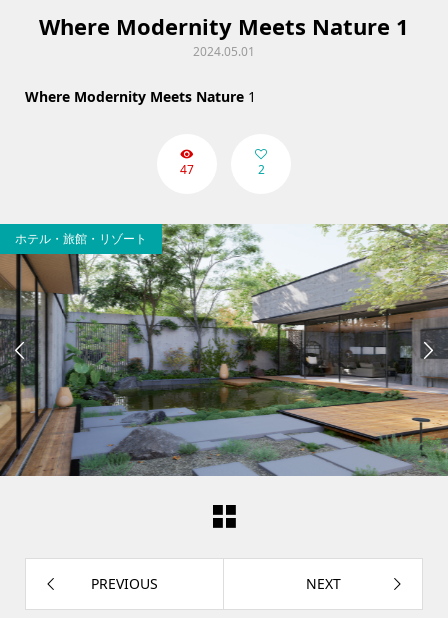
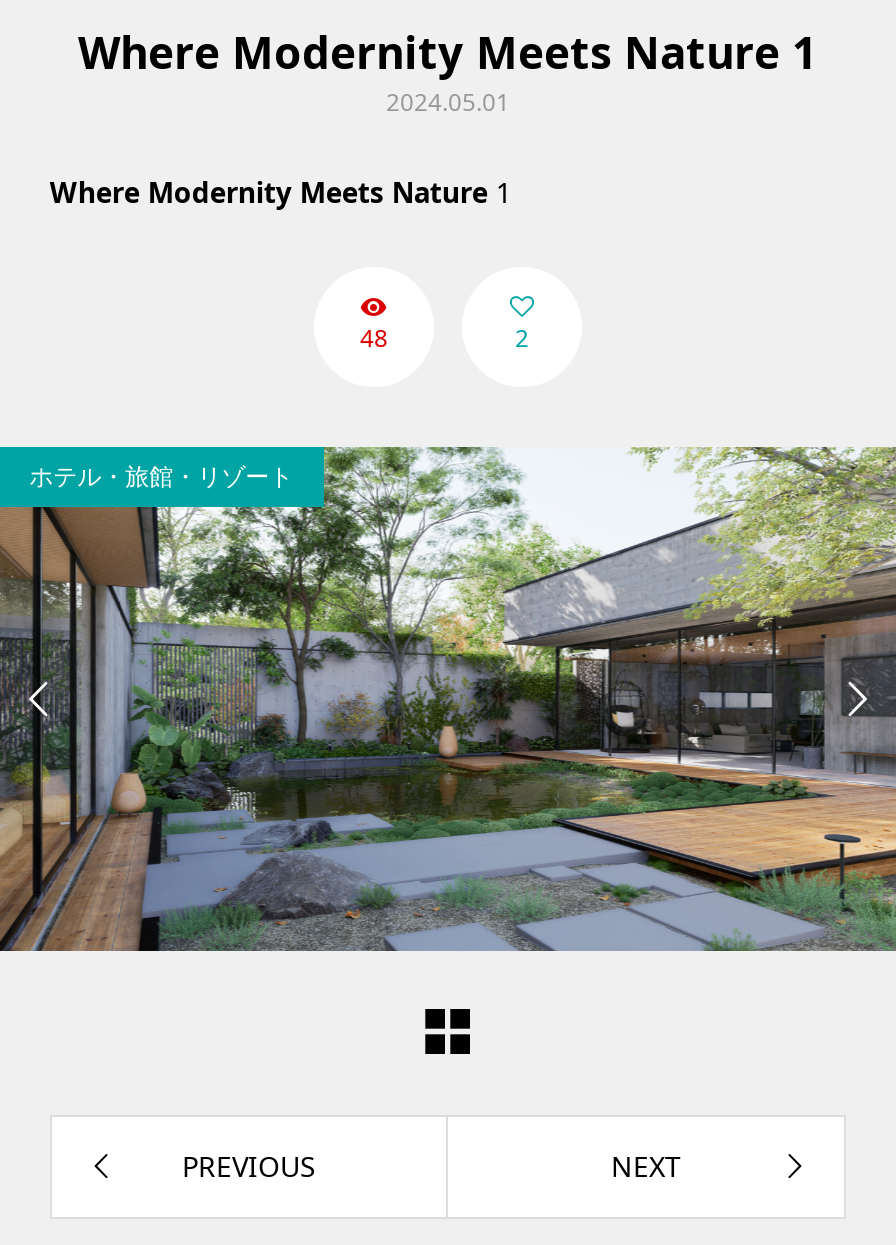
[180,160,194,177] 47 -> [360,320,388,354] 48

